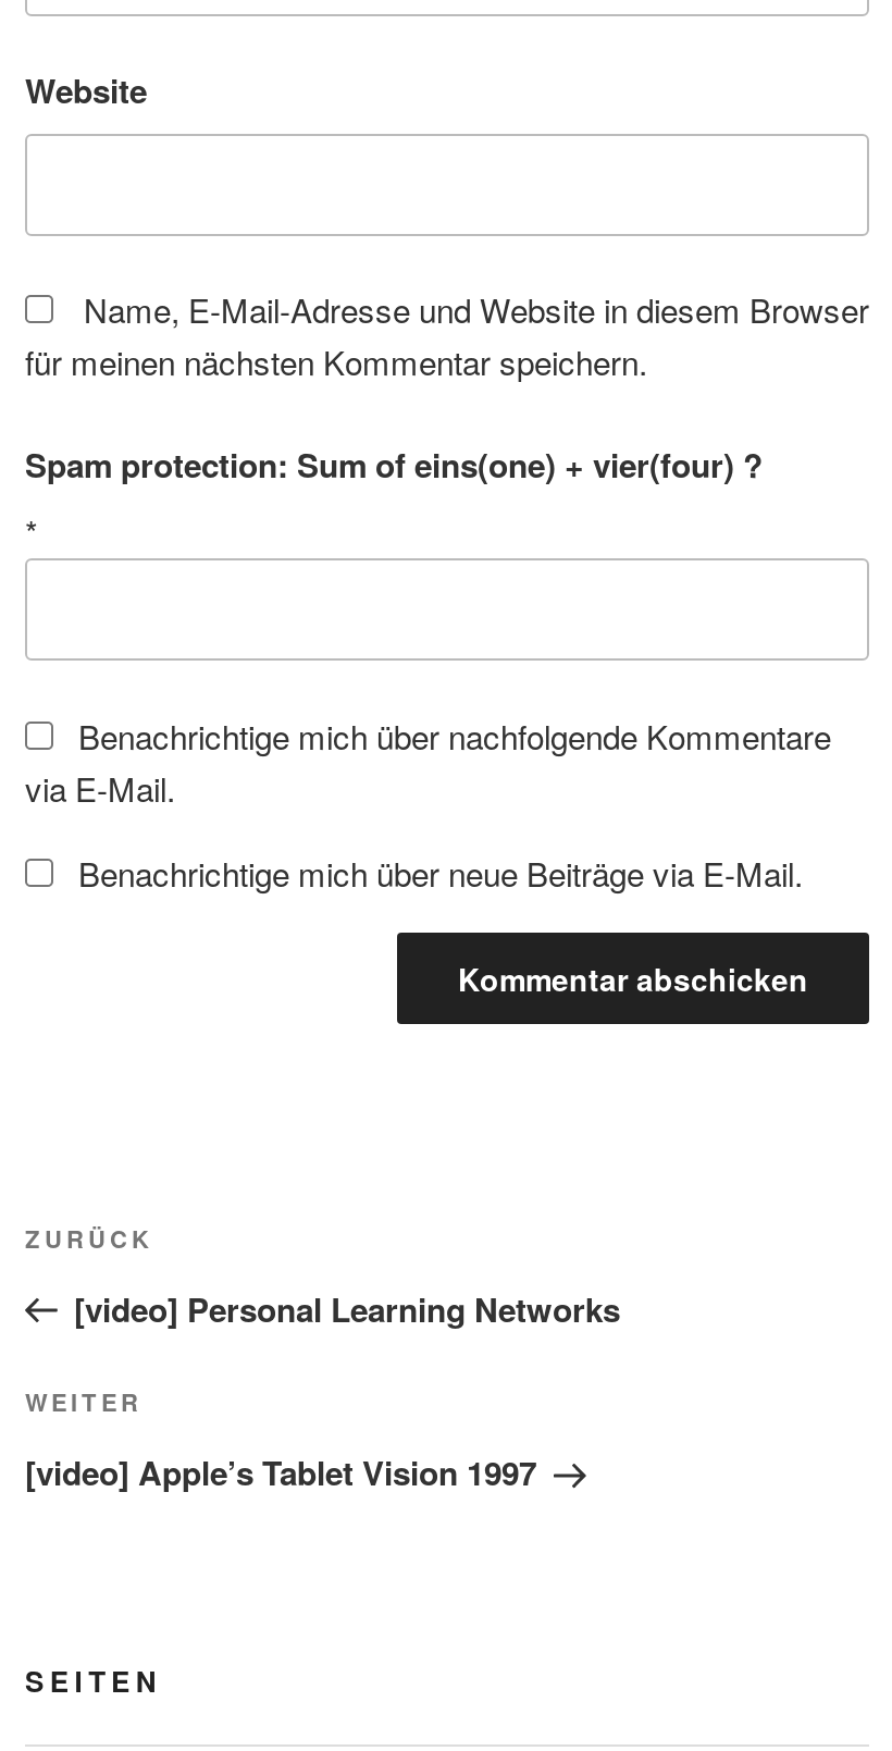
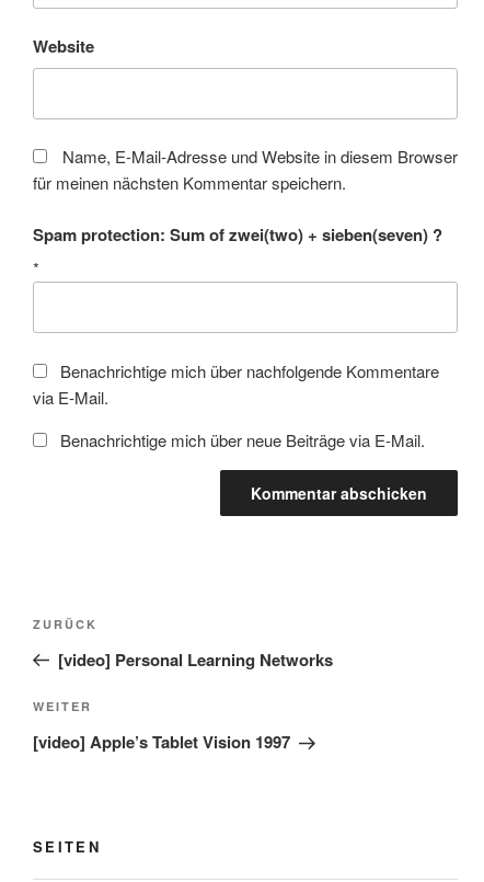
[25,440,763,488] Spam protection: Sum of eins(one) + vier(four) ? -> [33,222,442,246] Spam protection: Sum of zwei(two) + sieben(seven) ?

